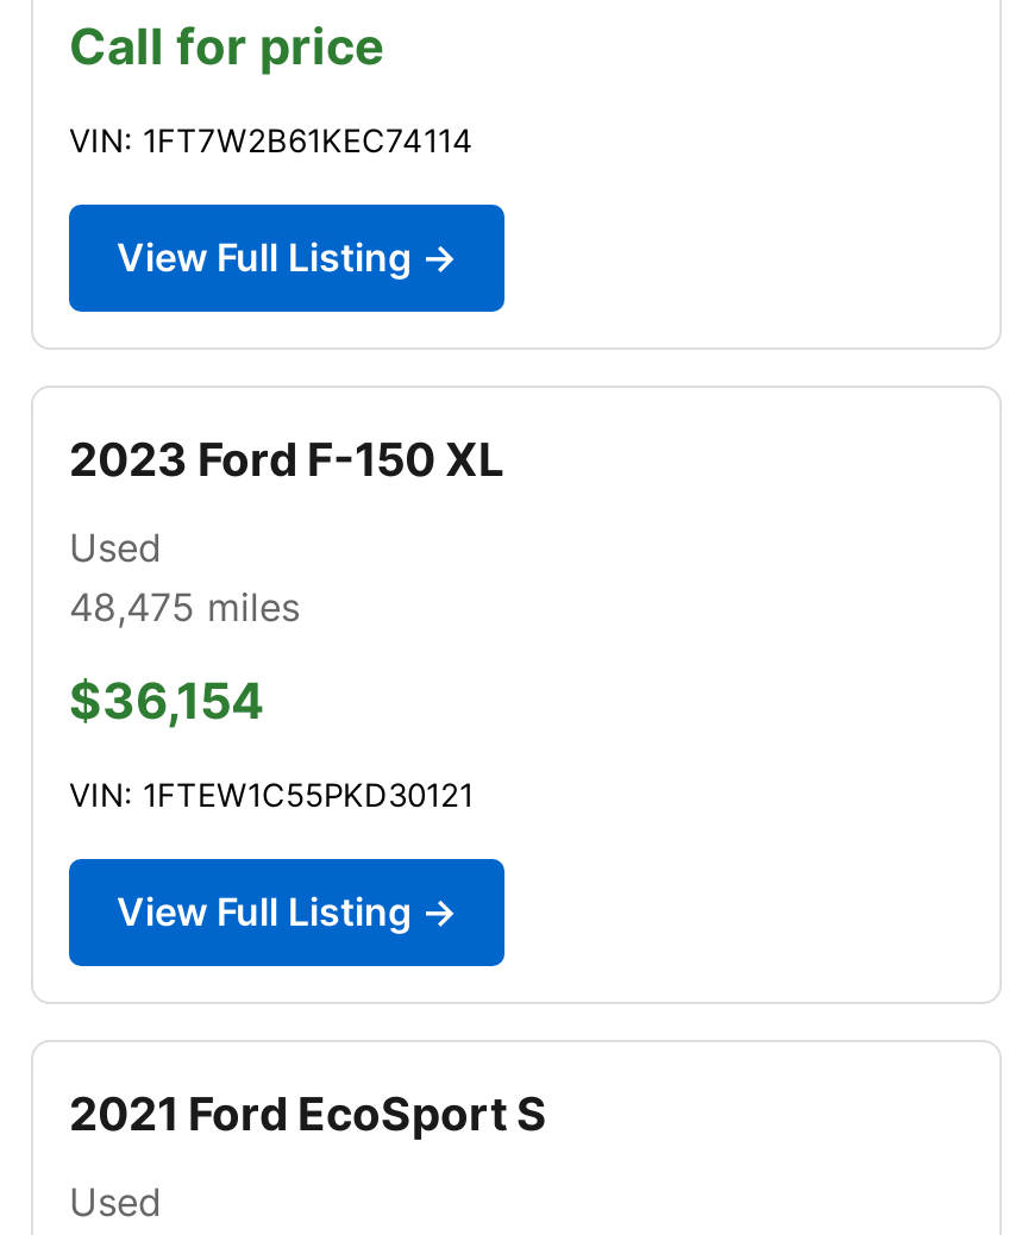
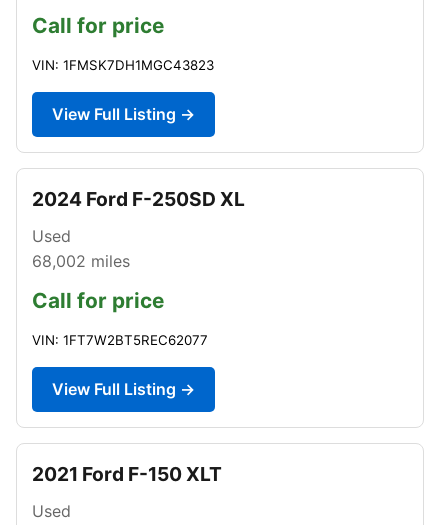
[69,121,474,159] VIN: 1FT7W2B61KEC74114 -> [32,57,214,73] VIN: 1FMSK7DH1MGC43823
[69,430,504,488] 2023 Ford F-150 XL -> [32,187,245,211] 2024 Ford F-250SD XL
[69,583,300,630] 48,475 miles -> [32,251,130,271] 68,002 miles
[69,671,264,730] $36,154 -> [32,288,164,313] Call for price
[69,776,474,814] VIN: 1FTEW1C55PKD30121 -> [32,332,208,348] VIN: 1FT7W2BT5REC62077
[69,1085,547,1142] 2021 Ford EcoSport S -> [32,462,222,486] 2021 Ford F-150 XLT

